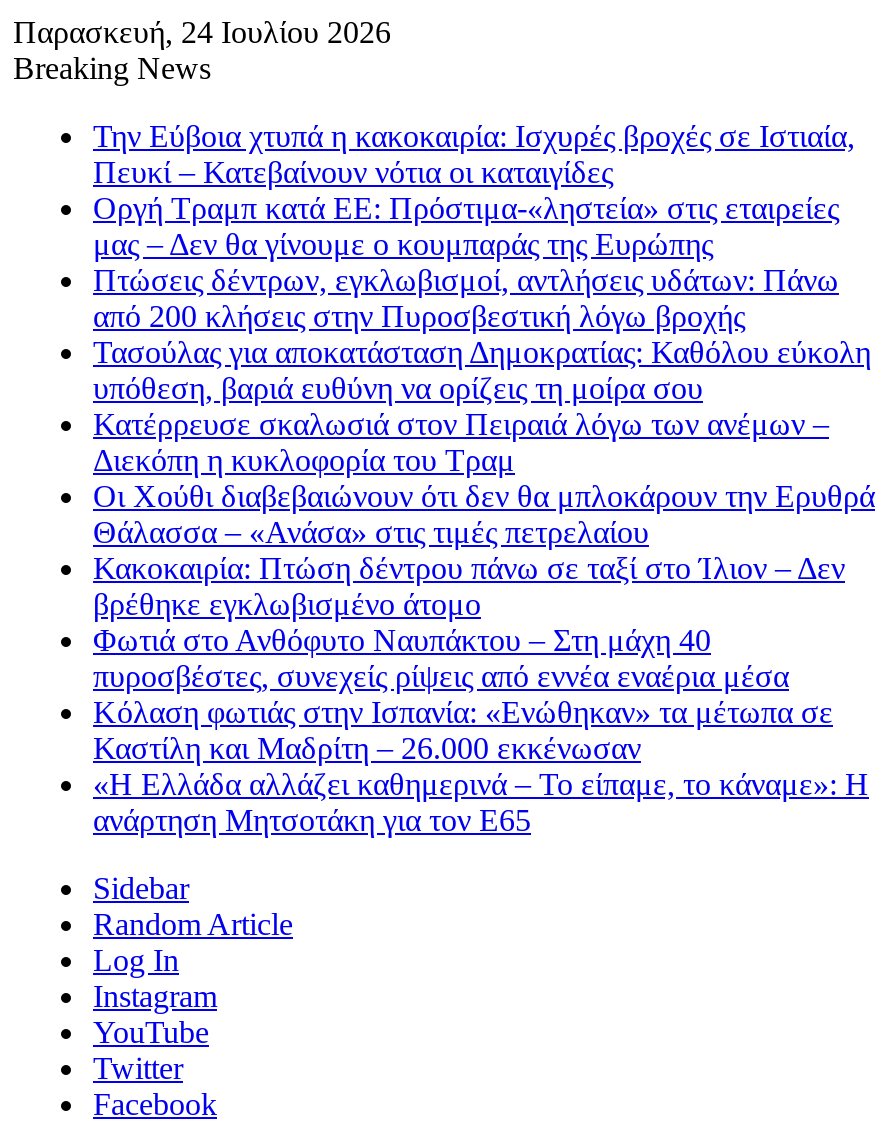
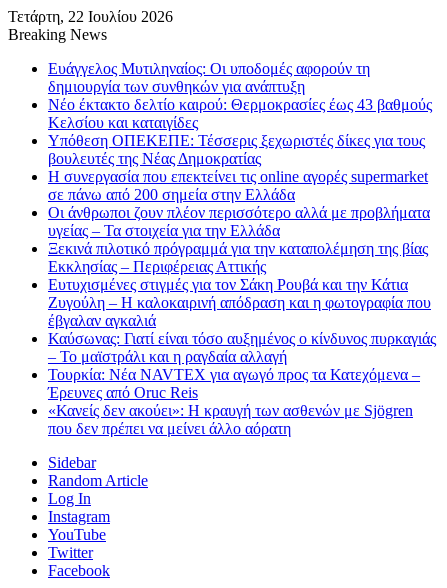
[13,15,391,49] Παρασκευή, 24 Ιουλίου 2026 -> [8,8,173,25] Τετάρτη, 22 Ιουλίου 2026
[93,119,875,837] Την Εύβοια χτυπά η κακοκαιρία: Ισχυρές βροχές σε Ιστιαία, | Πευκί – Κατεβαίνουν νότια οι καταιγίδες | Οργή Τραμπ κατά ΕΕ: Πρόστιμα-«ληστεία» στις εταιρείες | μας – Δεν θα γίνουμε ο κουμπαράς της Ευρώπης | Πτώσεις δέντρων, εγκλωβισμοί, αντλήσεις υδάτων: Πάνω | από 200 κλήσεις στην Πυροσβεστική λόγω βροχής | Τασούλας για αποκατάσταση Δημοκρατίας: Καθόλου εύκολη | υπόθεση, βαριά ευθύνη να ορίζεις τη μοίρα σου | Κατέρρευσε σκαλωσιά στον Πειραιά λόγω των ανέμων – | Διεκόπη η κυκλοφορία του Τραμ | Οι Χούθι διαβεβαιώνουν ότι δεν θα μπλοκάρουν την Ερυθρά | Θάλασσα – «Ανάσα» στις τιμές πετρελαίου | Κακοκαιρία: Πτώση δέντρου πάνω σε ταξί στο Ίλιον – Δεν | βρέθηκε εγκλωβισμένο άτομο | Φωτιά στο Ανθόφυτο Ναυπάκτου – Στη μάχη 40 | πυροσβέστες, συνεχείς ρίψεις από εννέα εναέρια μέσα | Κόλαση φωτιάς στην Ισπανία: «Ενώθηκαν» τα μέτωπα σε | Καστίλη και Μαδρίτη – 26.000 εκκένωσαν | «Η Ελλάδα αλλάζει καθημερινά – Το είπαμε, το κάναμε»: Η | ανάρτηση Μητσοτάκη για τον Ε65 -> [48,60,436,437] Ευάγγελος Μυτιληναίος: Οι υποδομές αφορούν τη | δημιουργία των συνθηκών για ανάπτυξη | Νέο έκτακτο δελτίο καιρού: Θερμοκρασίες έως 43 βαθμούς | Κελσίου και καταιγίδες | Υπόθεση ΟΠΕΚΕΠΕ: Τέσσερις ξεχωριστές δίκες για τους | βουλευτές της Νέας Δημοκρατίας | Η συνεργασία που επεκτείνει τις online αγορές supermarket | σε πάνω από 200 σημεία στην Ελλάδα | Οι άνθρωποι ζουν πλέον περισσότερο αλλά με προβλήματα | υγείας – Τα στοιχεία για την Ελλάδα | Ξεκινά πιλοτικό πρόγραμμά για την καταπολέμηση της βίας | Εκκλησίας – Περιφέρειας Αττικής | Ευτυχισμένες στιγμές για τον Σάκη Ρουβά και την Κάτια | Ζυγούλη – Η καλοκαιρινή απόδραση και η φωτογραφία που | έβγαλαν αγκαλιά | Καύσωνας: Γιατί είναι τόσο αυξημένος ο κίνδυνος πυρκαγιάς | – Το μαϊστράλι και η ραγδαία αλλαγή | Τουρκία: Νέα NAVTEX για αγωγό προς τα Κατεχόμενα – | Έρευνες από Oruc Reis | «Κανείς δεν ακούει»: Η κραυγή των ασθενών με Sjögren | που δεν πρέπει να μείνει άλλο αόρατη

